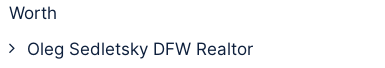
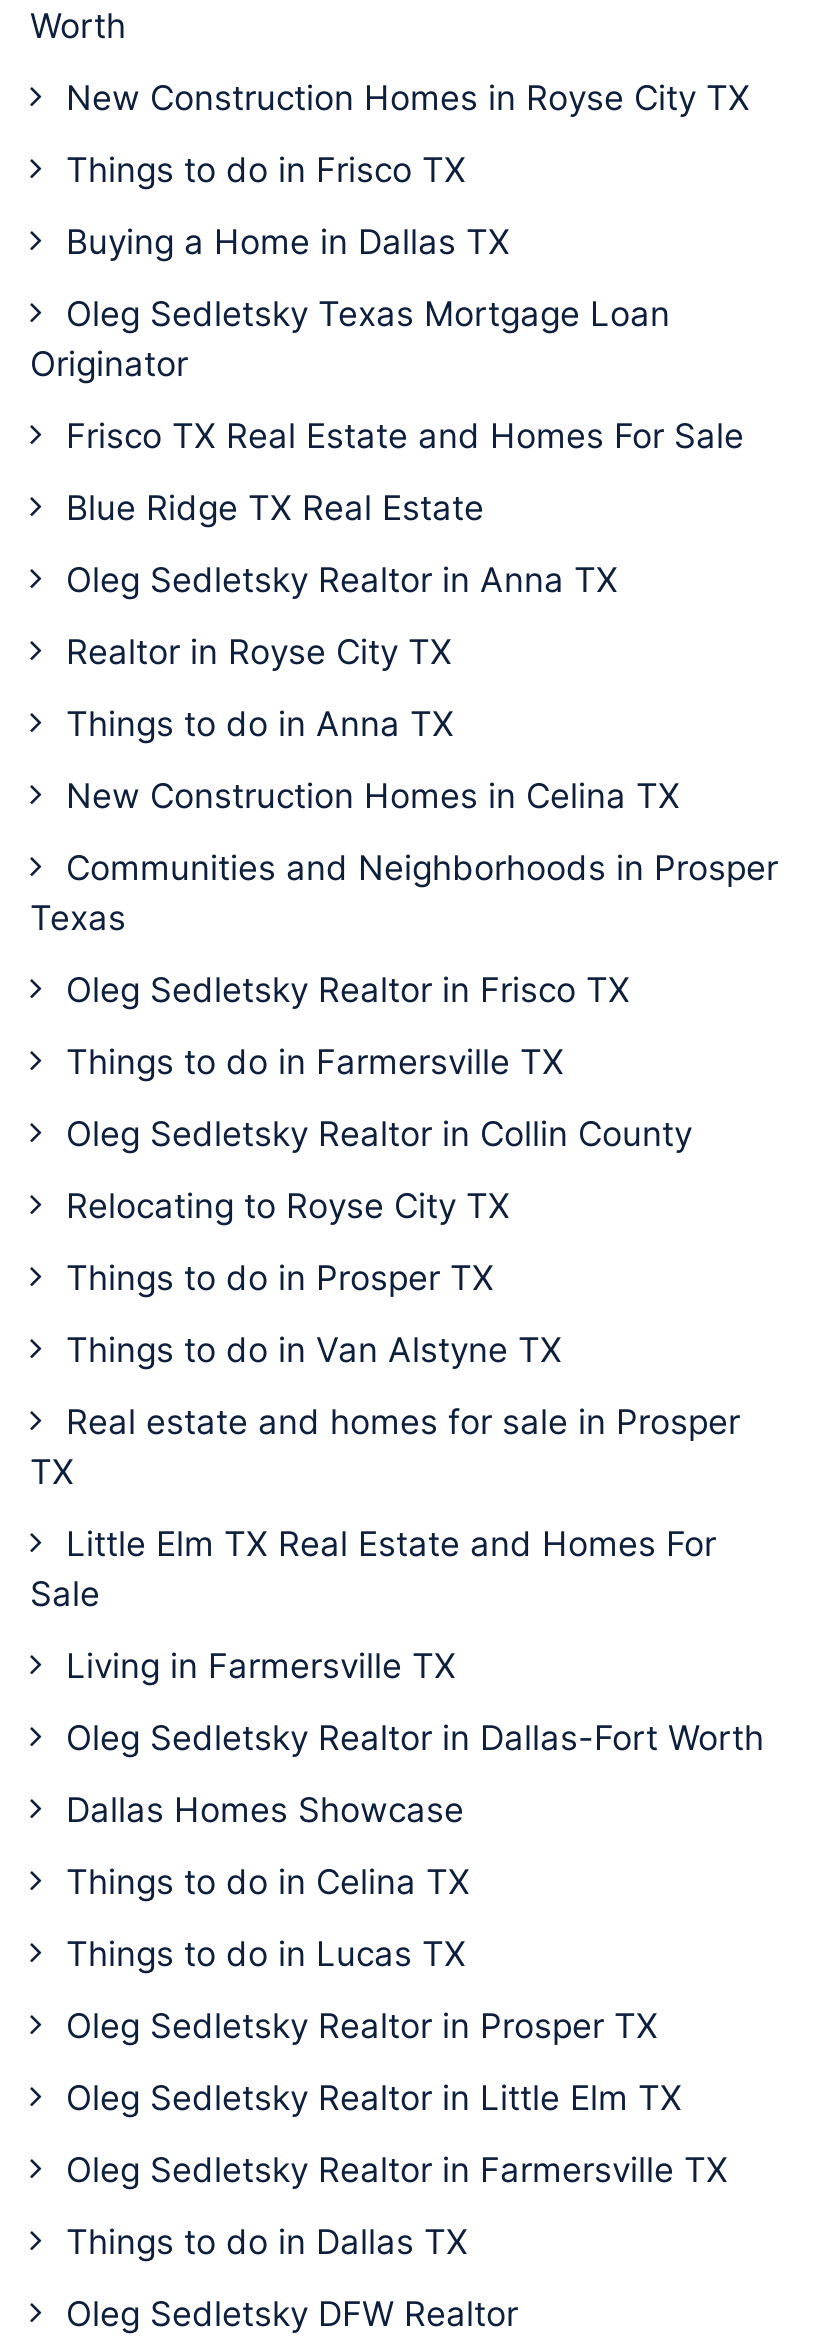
none -> [30,78,778,2262] New Construction Homes in Royse City TX | Things to do in Frisco TX | Buying a Home in Dallas TX | Oleg Sedletsky Texas Mortgage Loan | Originator | Frisco TX Real Estate and Homes For Sale | Blue Ridge TX Real Estate | Oleg Sedletsky Realtor in Anna TX | Realtor in Royse City TX | Things to do in Anna TX | New Construction Homes in Celina TX | Communities and Neighborhoods in Prosper | Texas | Oleg Sedletsky Realtor in Frisco TX | Things to do in Farmersville TX | Oleg Sedletsky Realtor in Collin County | Relocating to Royse City TX | Things to do in Prosper TX | Things to do in Van Alstyne TX | Real estate and homes for sale in Prosper | TX | Little Elm TX Real Estate and Homes For | Sale | Living in Farmersville TX | Oleg Sedletsky Realtor in Dallas-Fort Worth | Dallas Homes Showcase | Things to do in Celina TX | Things to do in Lucas TX | Oleg Sedletsky Realtor in Prosper TX | Oleg Sedletsky Realtor in Little Elm TX | Oleg Sedletsky Realtor in Farmersville TX | Things to do in Dallas TX

